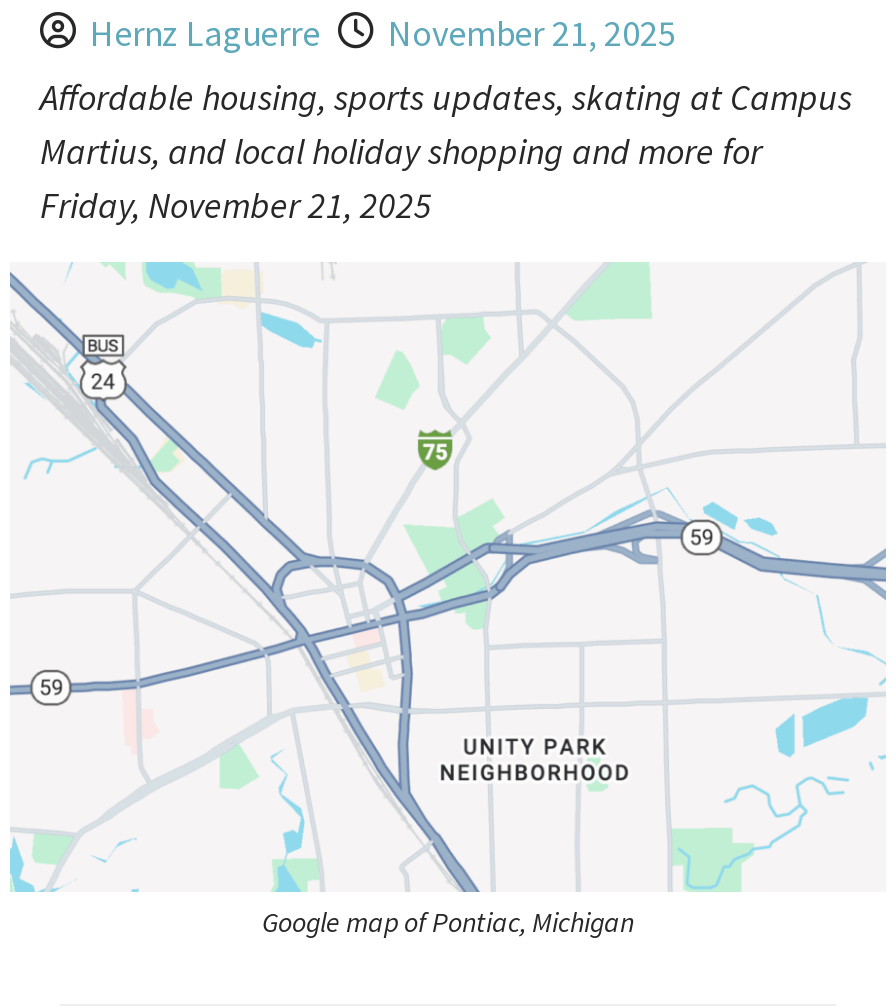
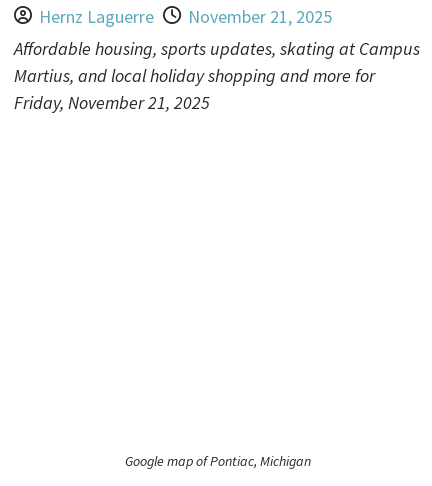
[8,260,888,894] [image] -> none

